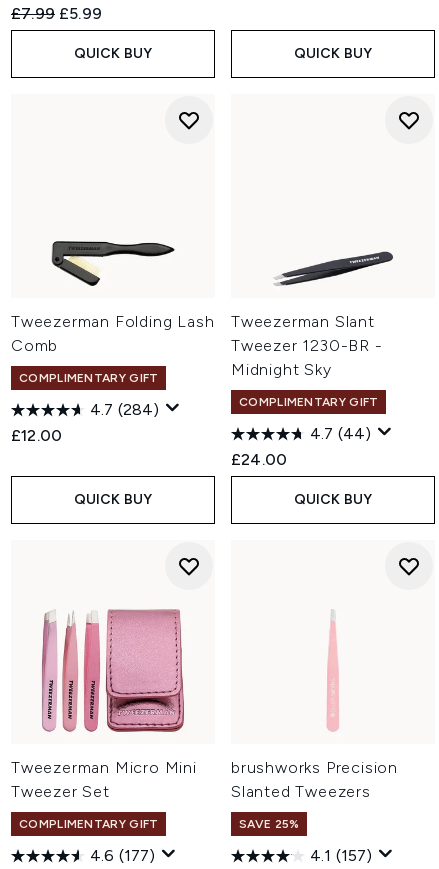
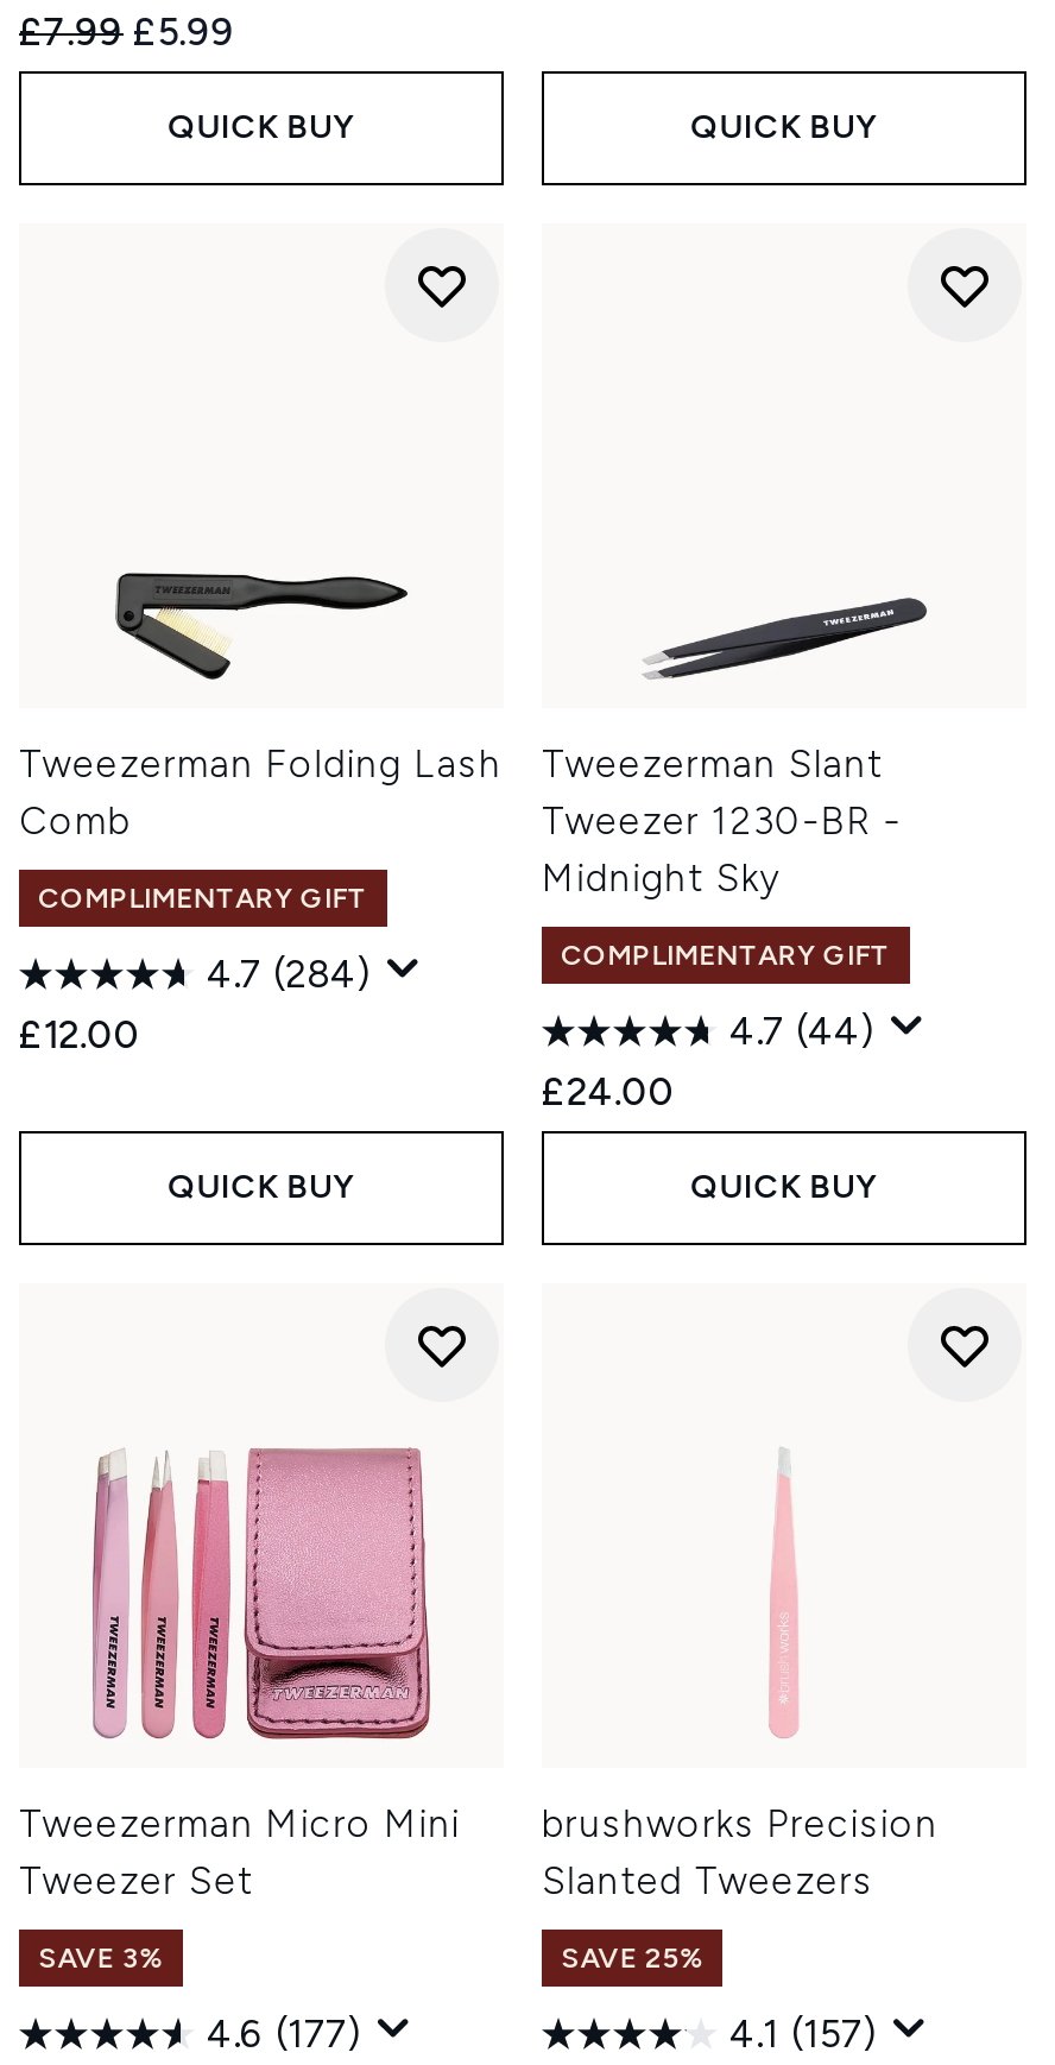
[19,817,158,831] COMPLIMENTARY GIFT -> [38,1941,164,1975] SAVE 3%

